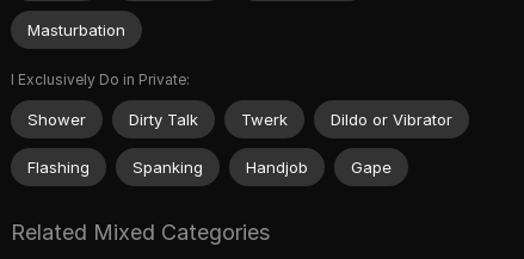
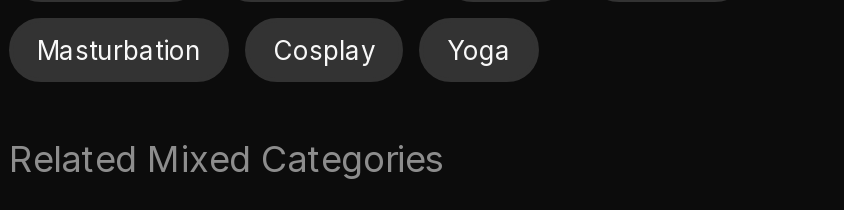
[11,71,452,176] I Exclusively Do in Private: | Shower | Dirty Talk | Twerk | Dildo or Vibrator | Flashing | Spanking | Handjob | Gape -> [273,33,511,65] Cosplay | Yoga

